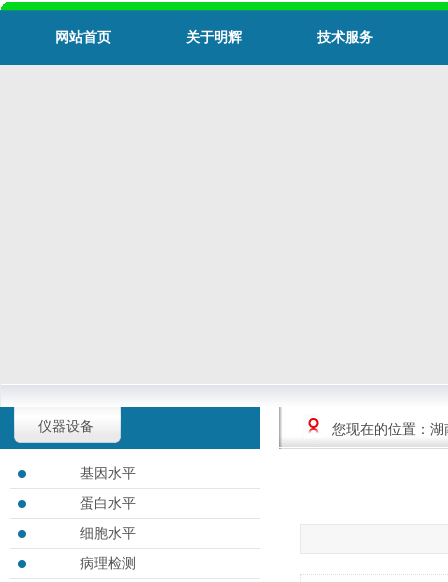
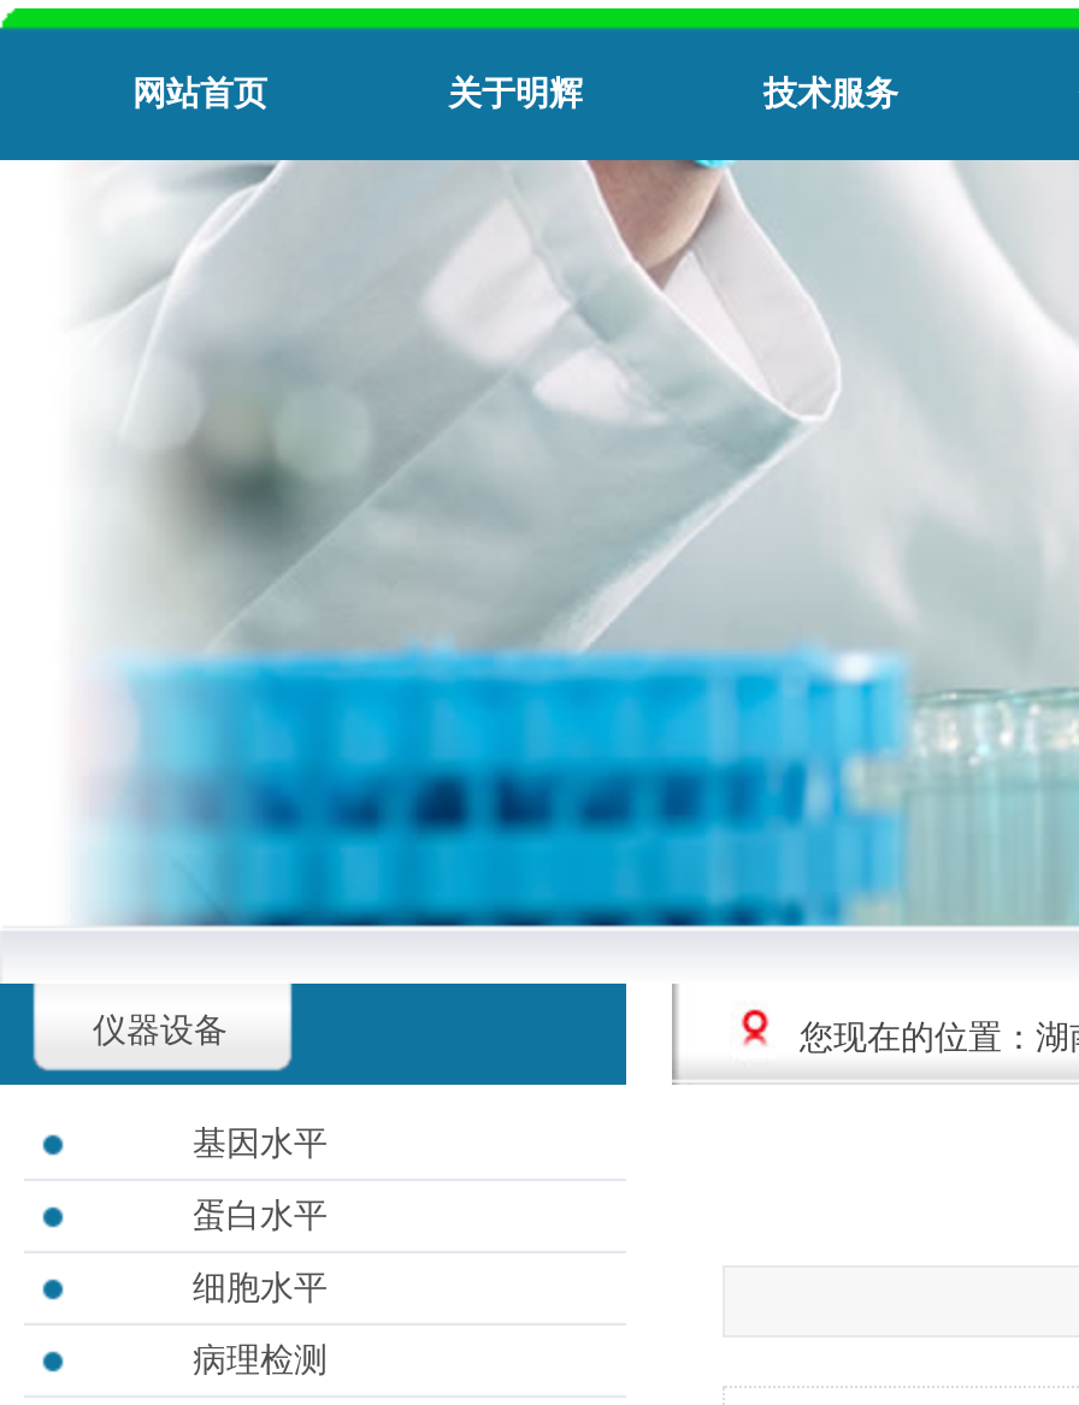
none -> [101,158,1072,928] [image]

